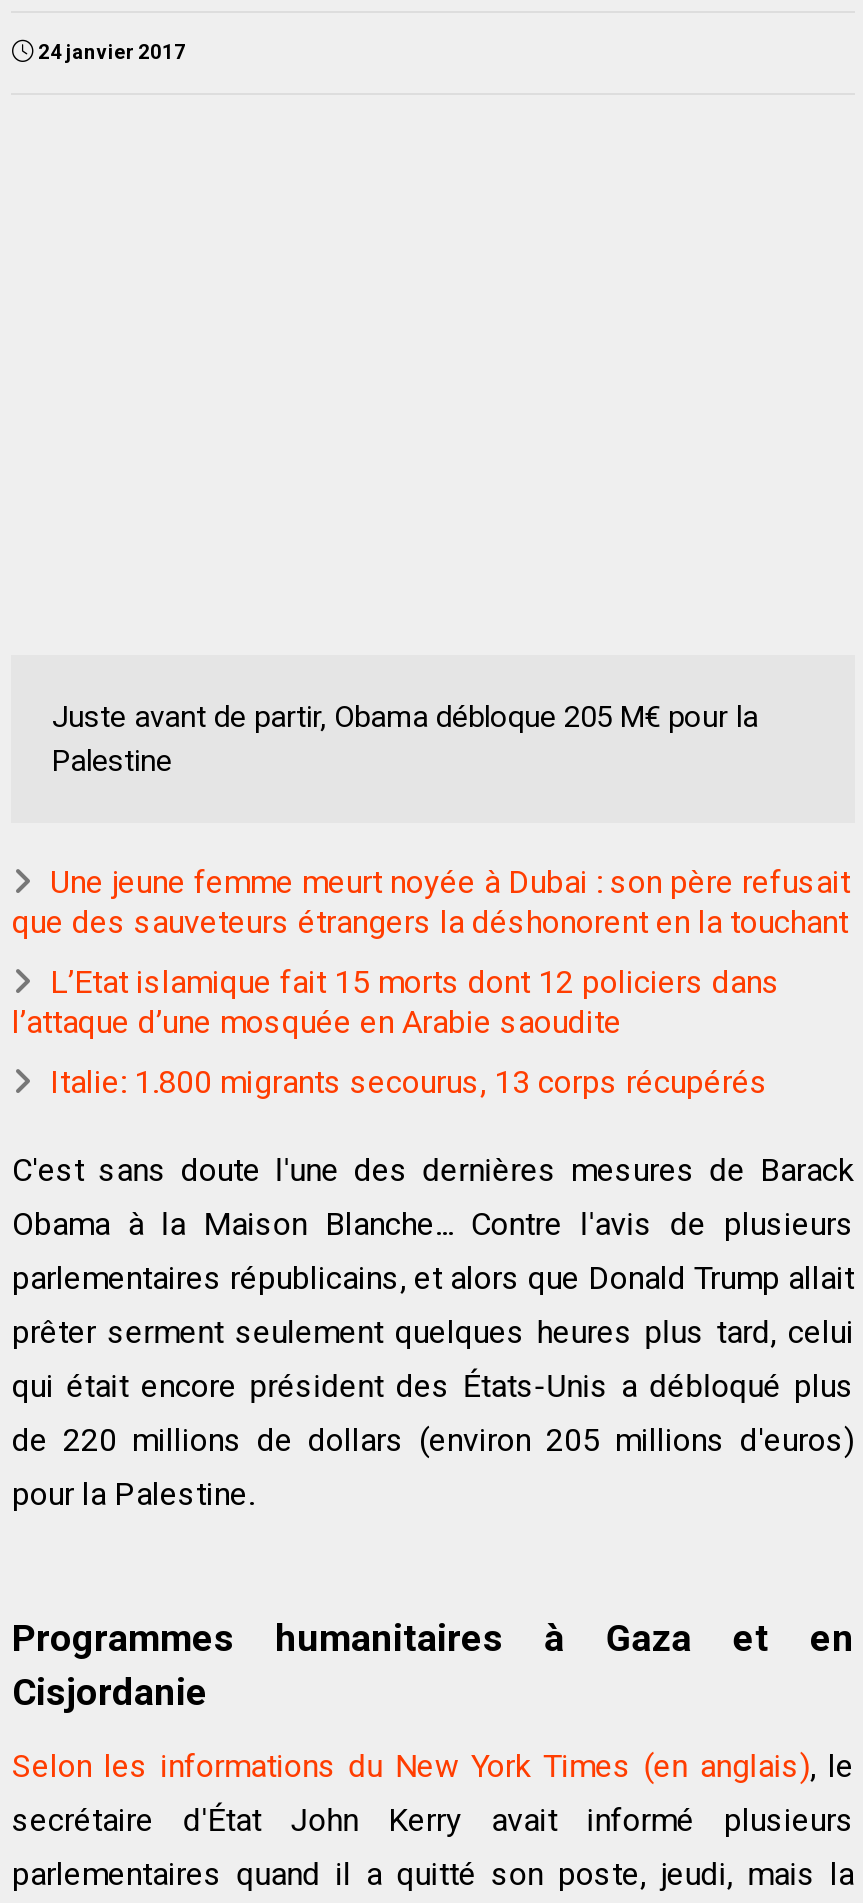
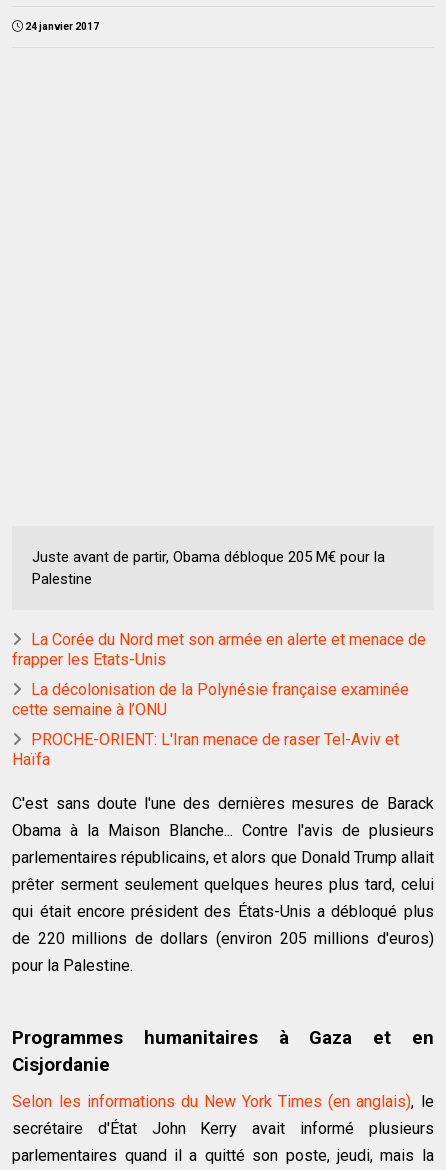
[12,864,850,942] Une jeune femme meurt noyée à Dubai : son père refusait | que des sauveteurs étrangers la déshonorent en la touchant -> [12,630,426,669] La Corée du Nord met son armée en alerte et menace de | frapper les Etats-Unis
[12,964,780,1042] L’Etat islamique fait 15 morts dont 12 policiers dans | l’attaque d’une mosquée en Arabie saoudite -> [12,680,409,719] La décolonisation de la Polynésie française examinée | cette semaine à l’ONU
[50,1064,768,1102] Italie: 1.800 migrants secourus, 13 corps récupérés -> [12,730,399,769] PROCHE-ORIENT: L'Iran menace de raser Tel-Aviv et | Haïfa

